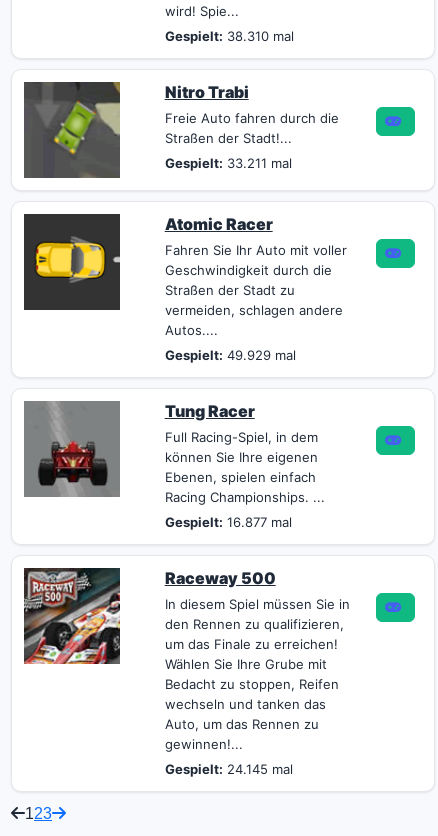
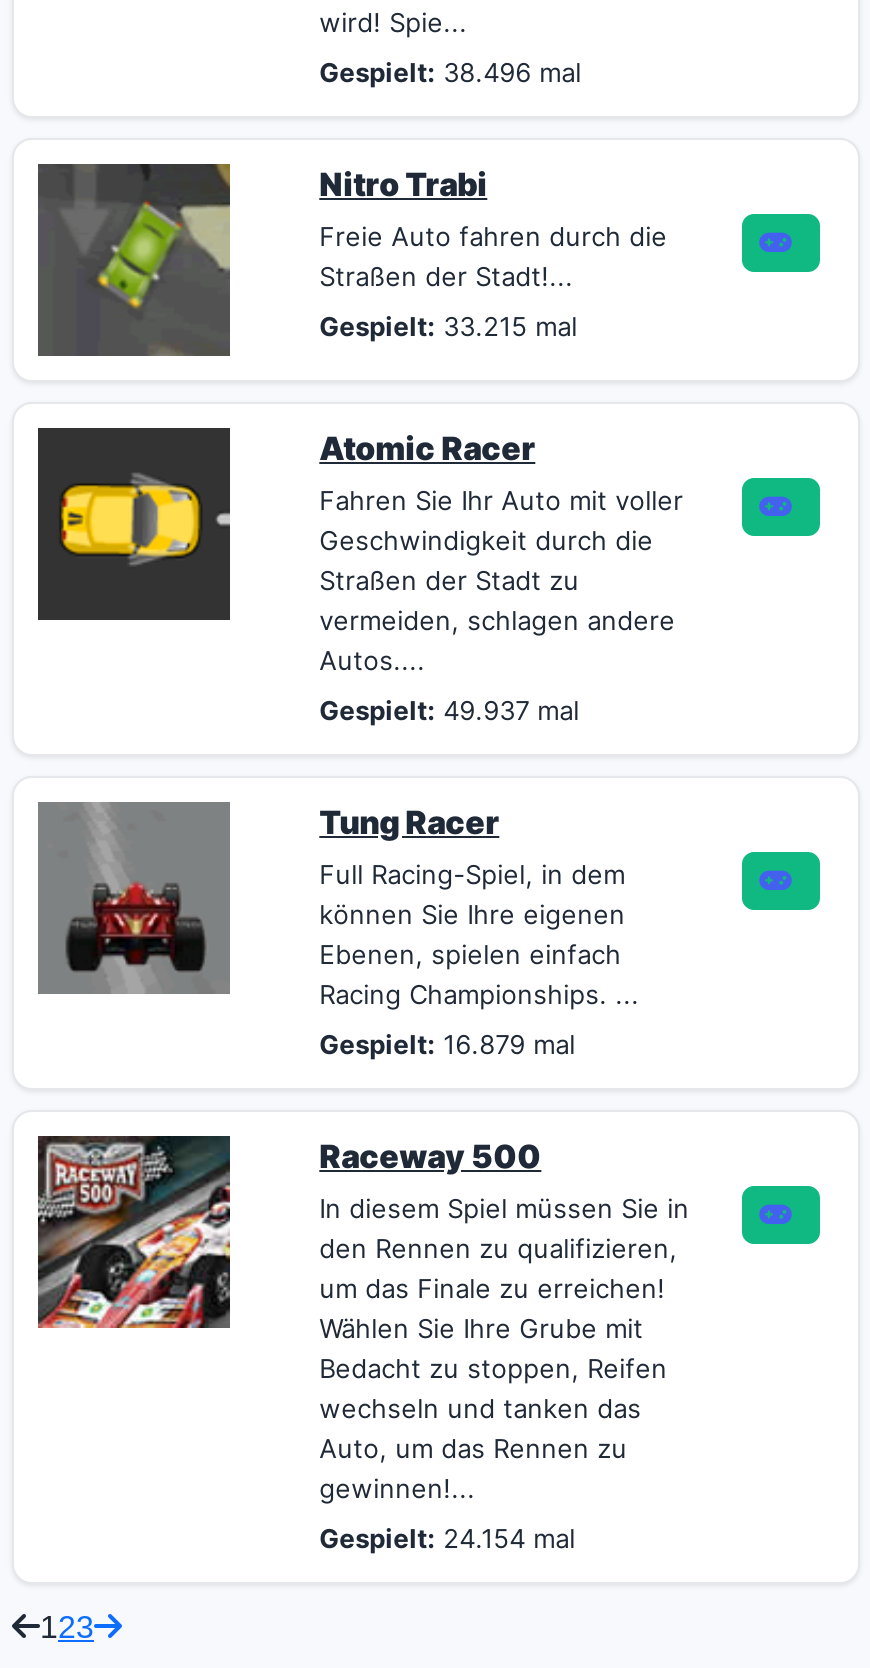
[165,28,294,44] Gespielt: 38.310 mal -> [319,56,581,88] Gespielt: 38.496 mal
[165,155,292,171] Gespielt: 33.211 mal -> [319,310,577,342] Gespielt: 33.215 mal
[165,347,296,363] Gespielt: 49.929 mal -> [319,694,579,726] Gespielt: 49.937 mal
[165,514,292,530] Gespielt: 16.877 mal -> [319,1028,575,1060] Gespielt: 16.879 mal
[165,761,293,777] Gespielt: 24.145 mal -> [319,1522,575,1554] Gespielt: 24.154 mal

